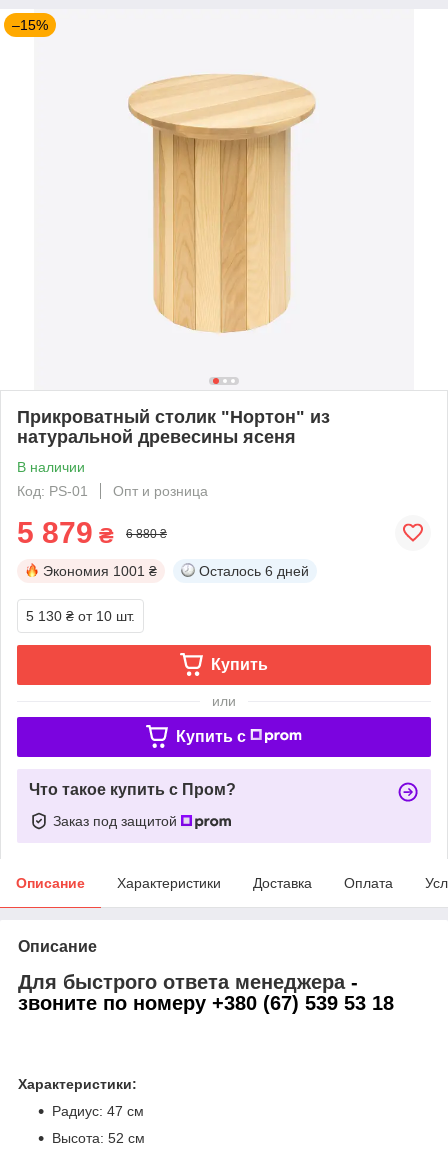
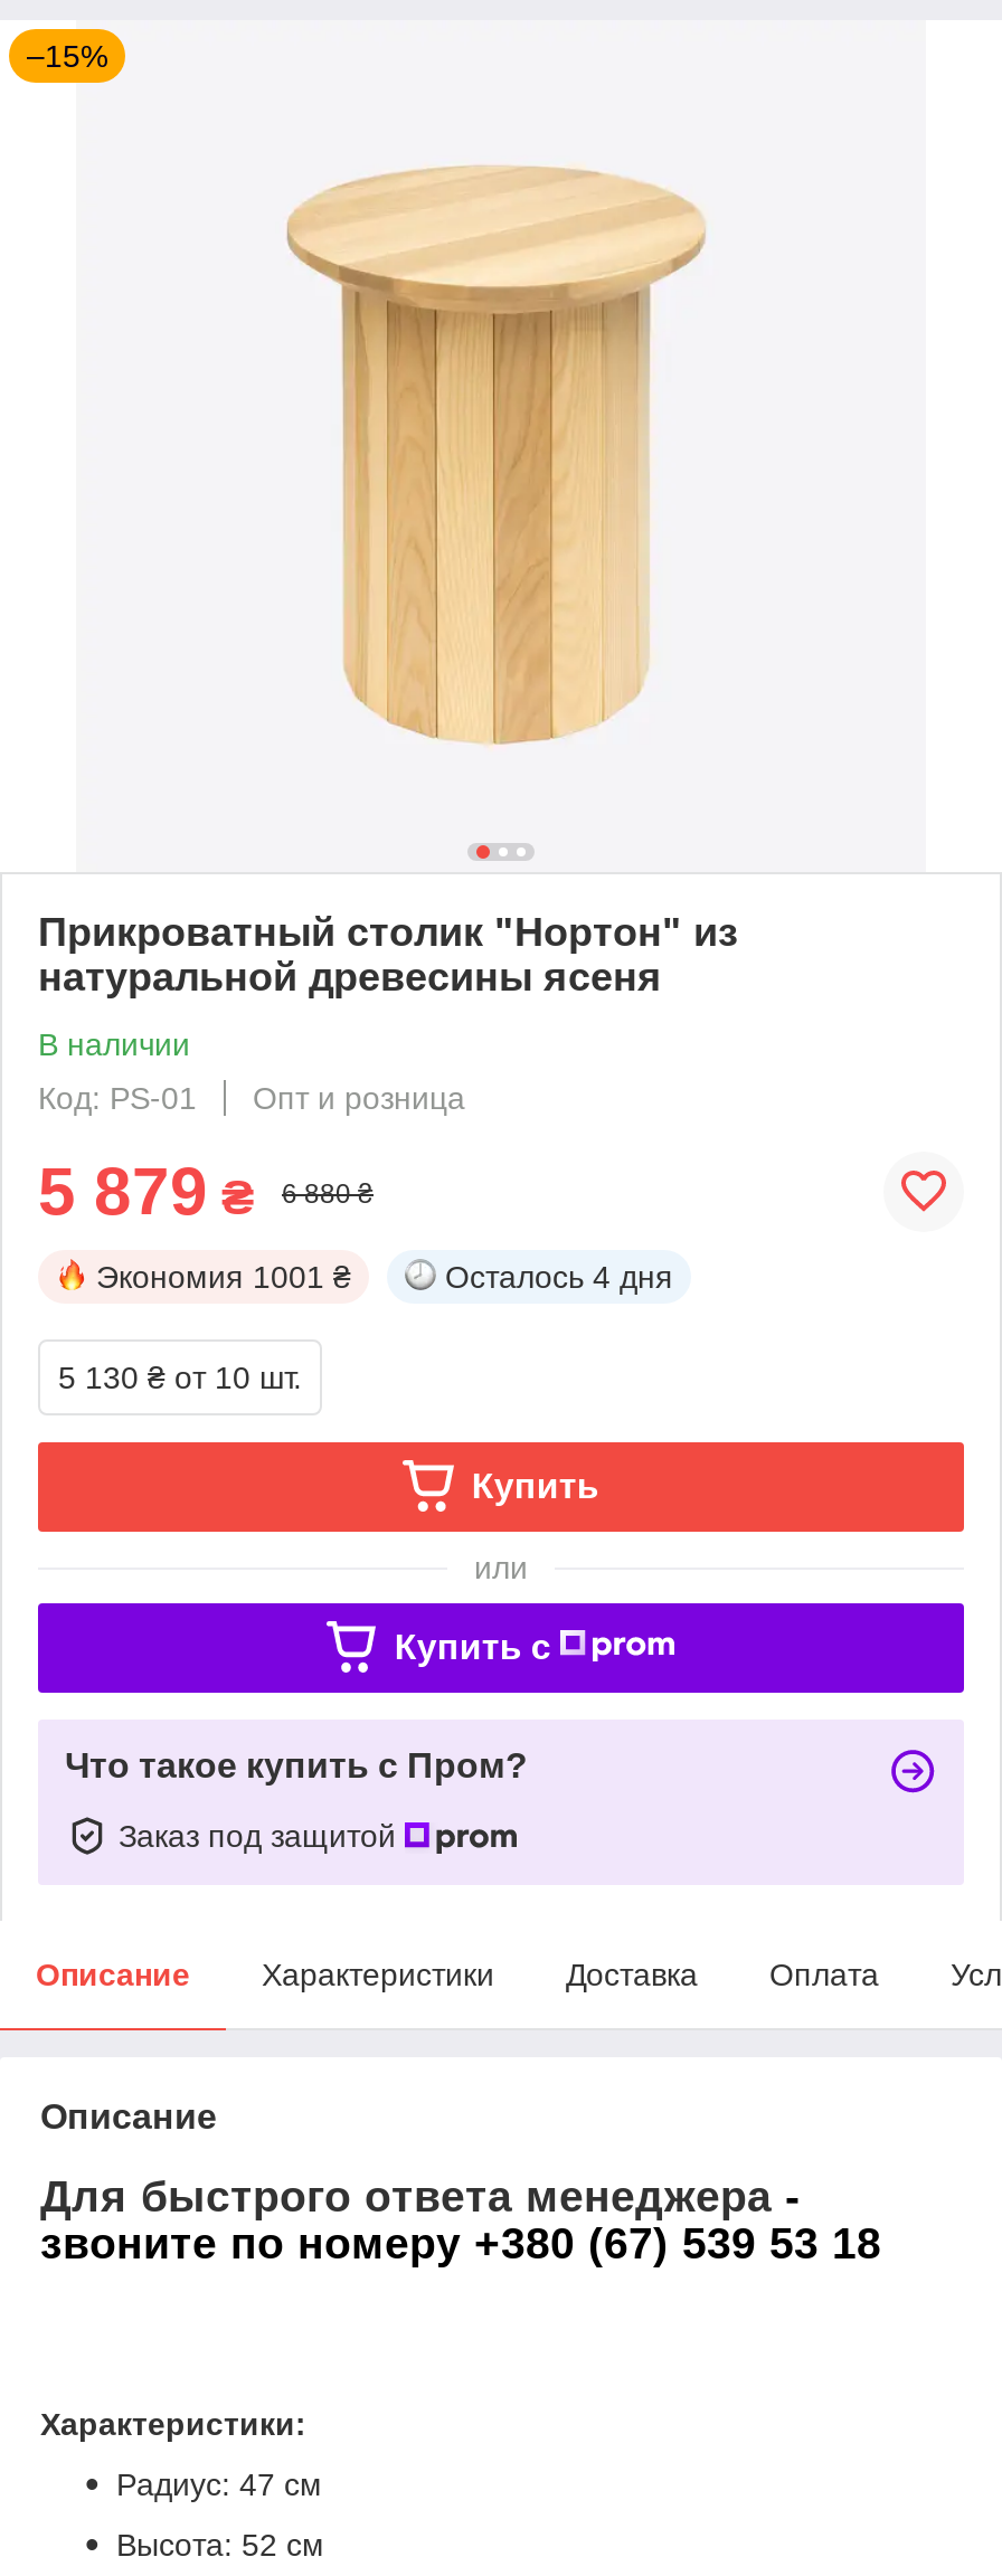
[199,563,309,579] Осталось 6 дней -> [445,1258,673,1294] Осталось 4 дня

